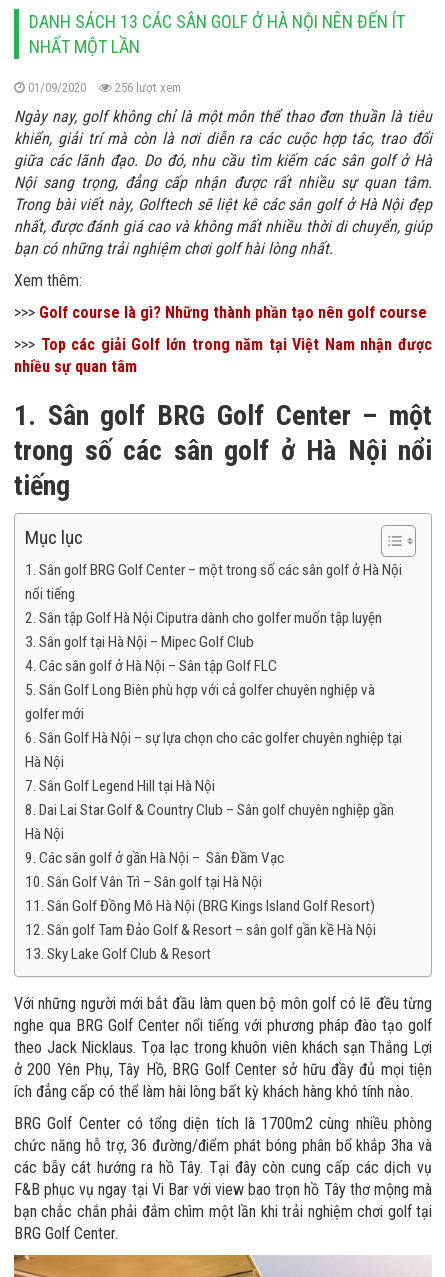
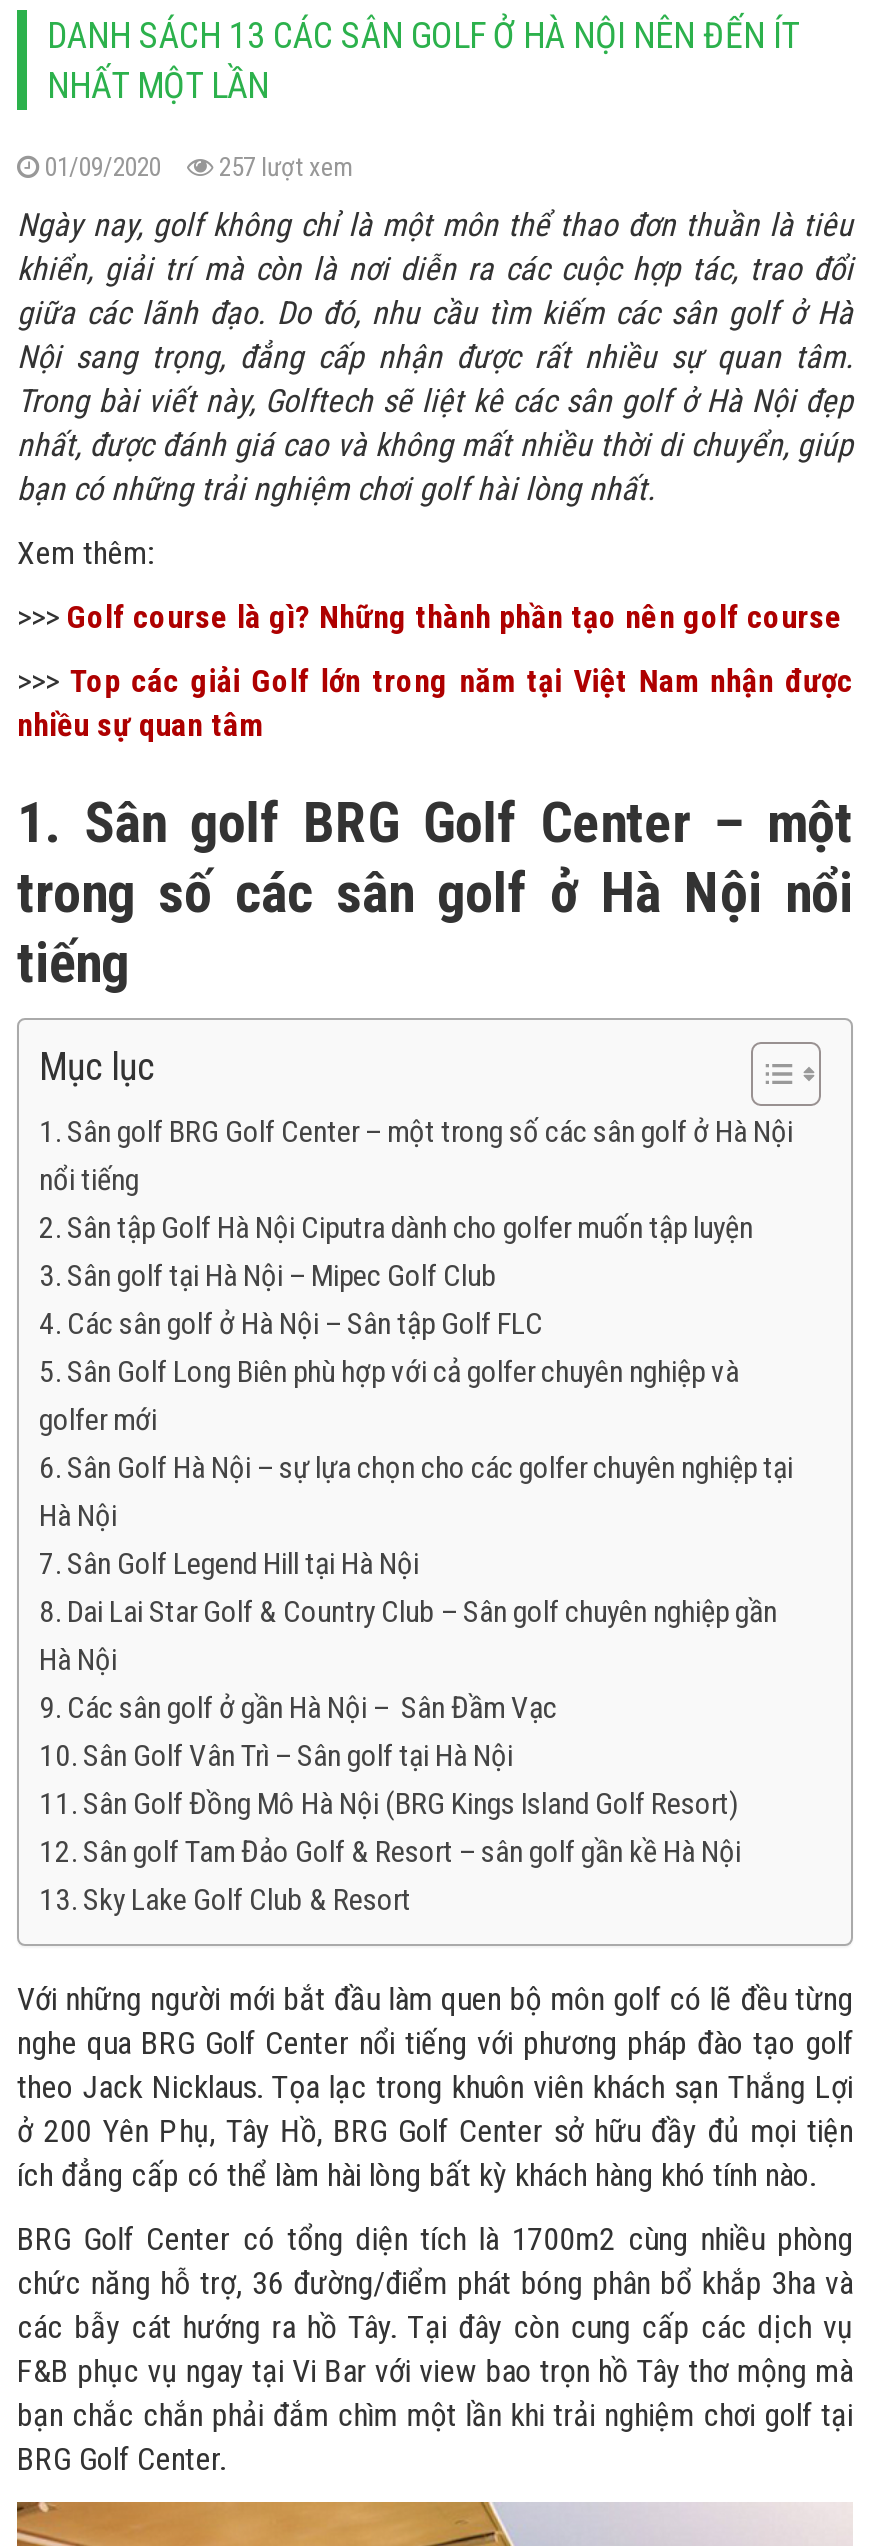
[28,80,181,95] 01/09/2020 256 lượt xem -> [45,152,351,182] 01/09/2020 257 lượt xem

